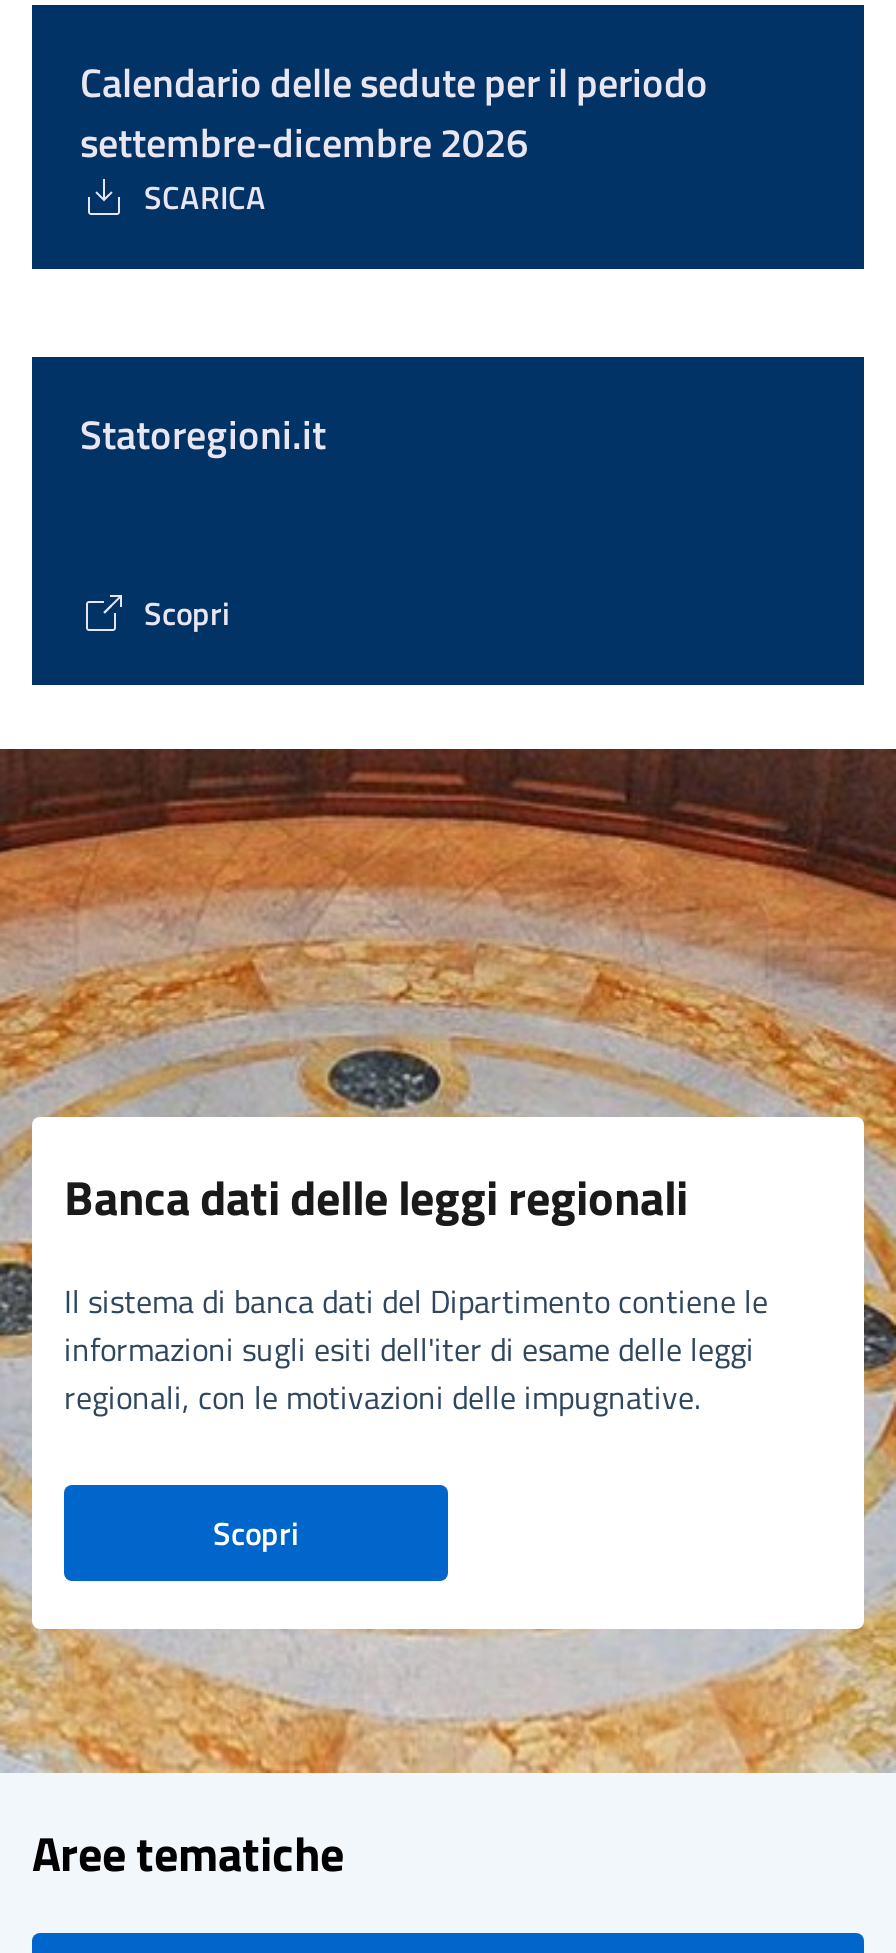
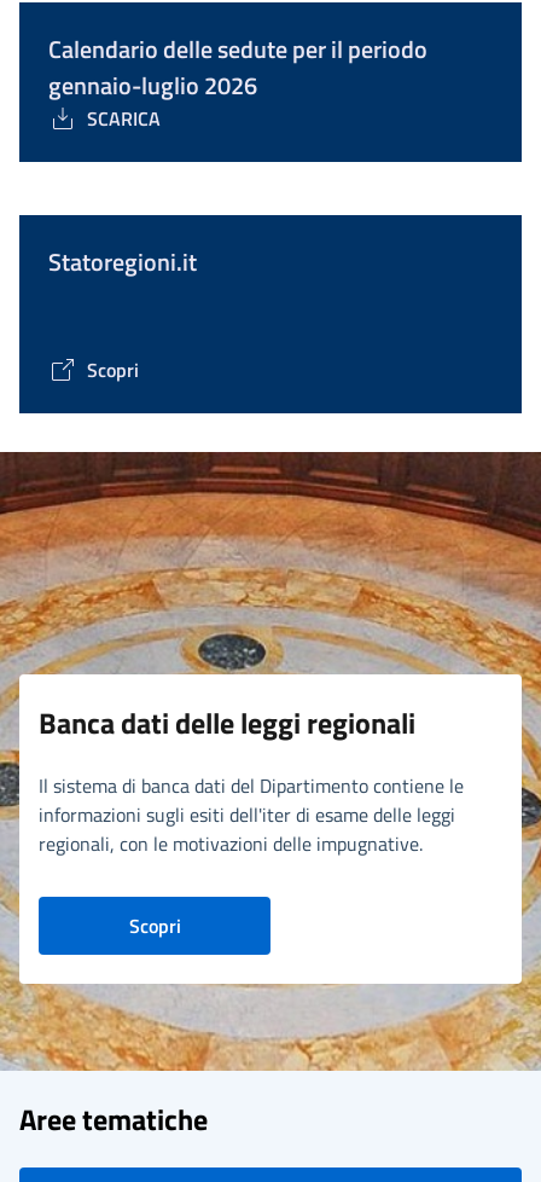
[80,111,528,173] settembre-dicembre 2026 -> [48,66,257,104] gennaio-luglio 2026

